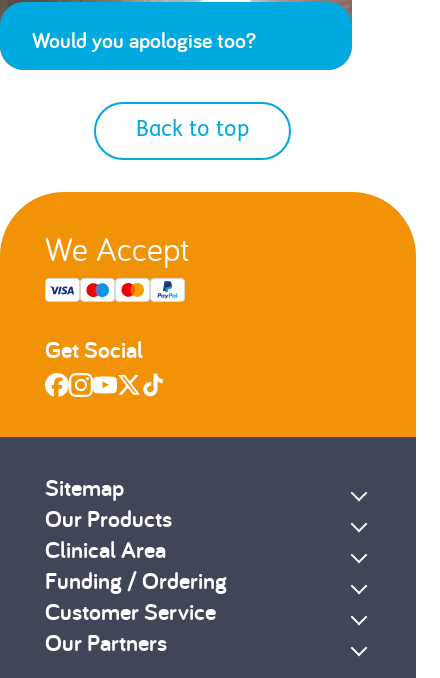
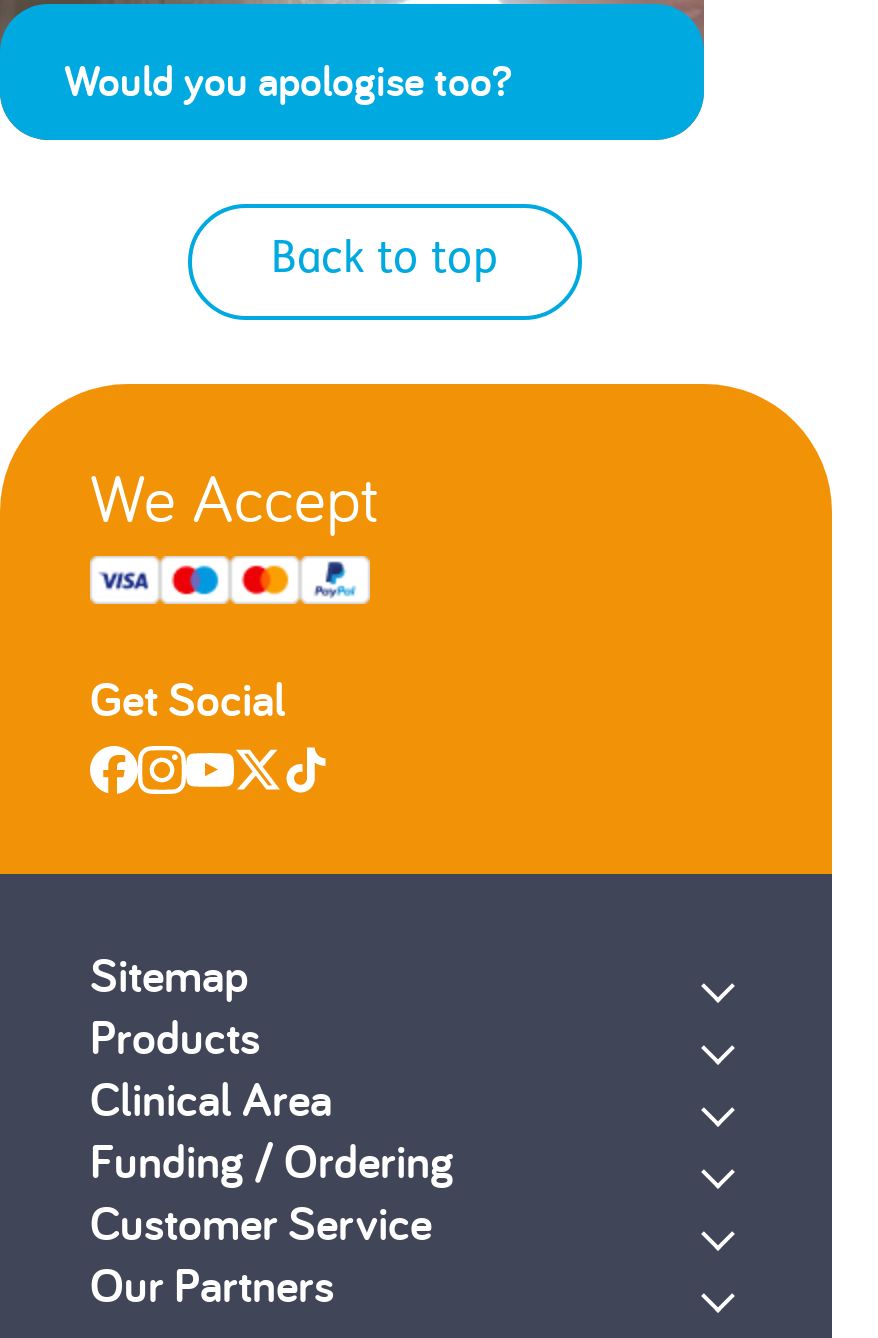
[45,502,172,533] Our Products -> [90,1005,260,1067] Products

